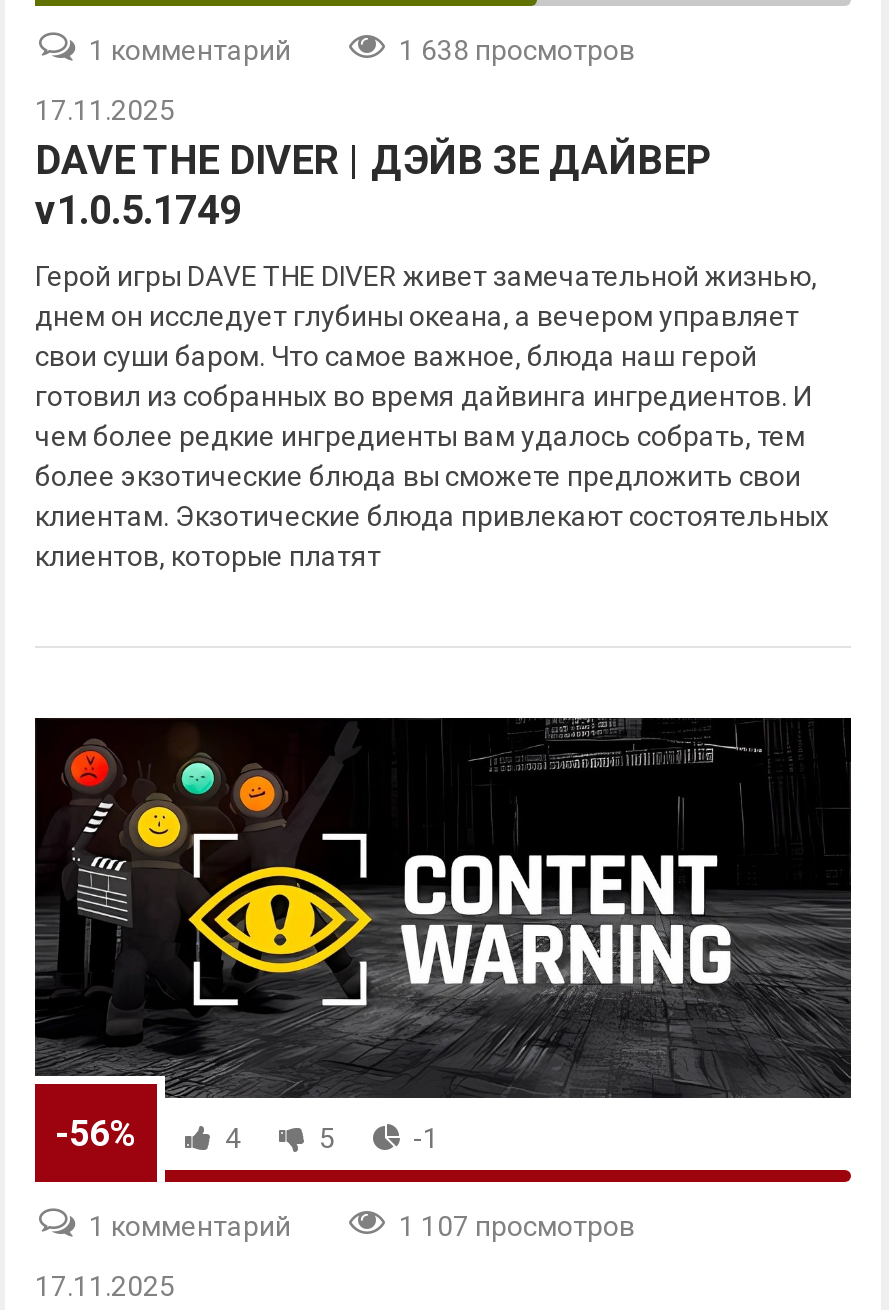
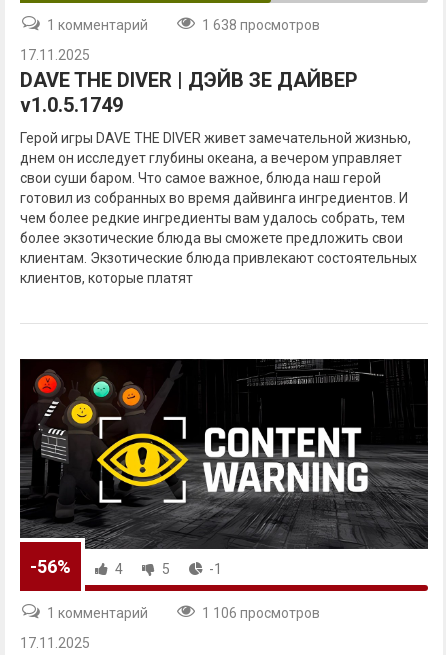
[399,1211,635,1243] 1 107 просмотров -> [202,605,320,621] 1 106 просмотров

